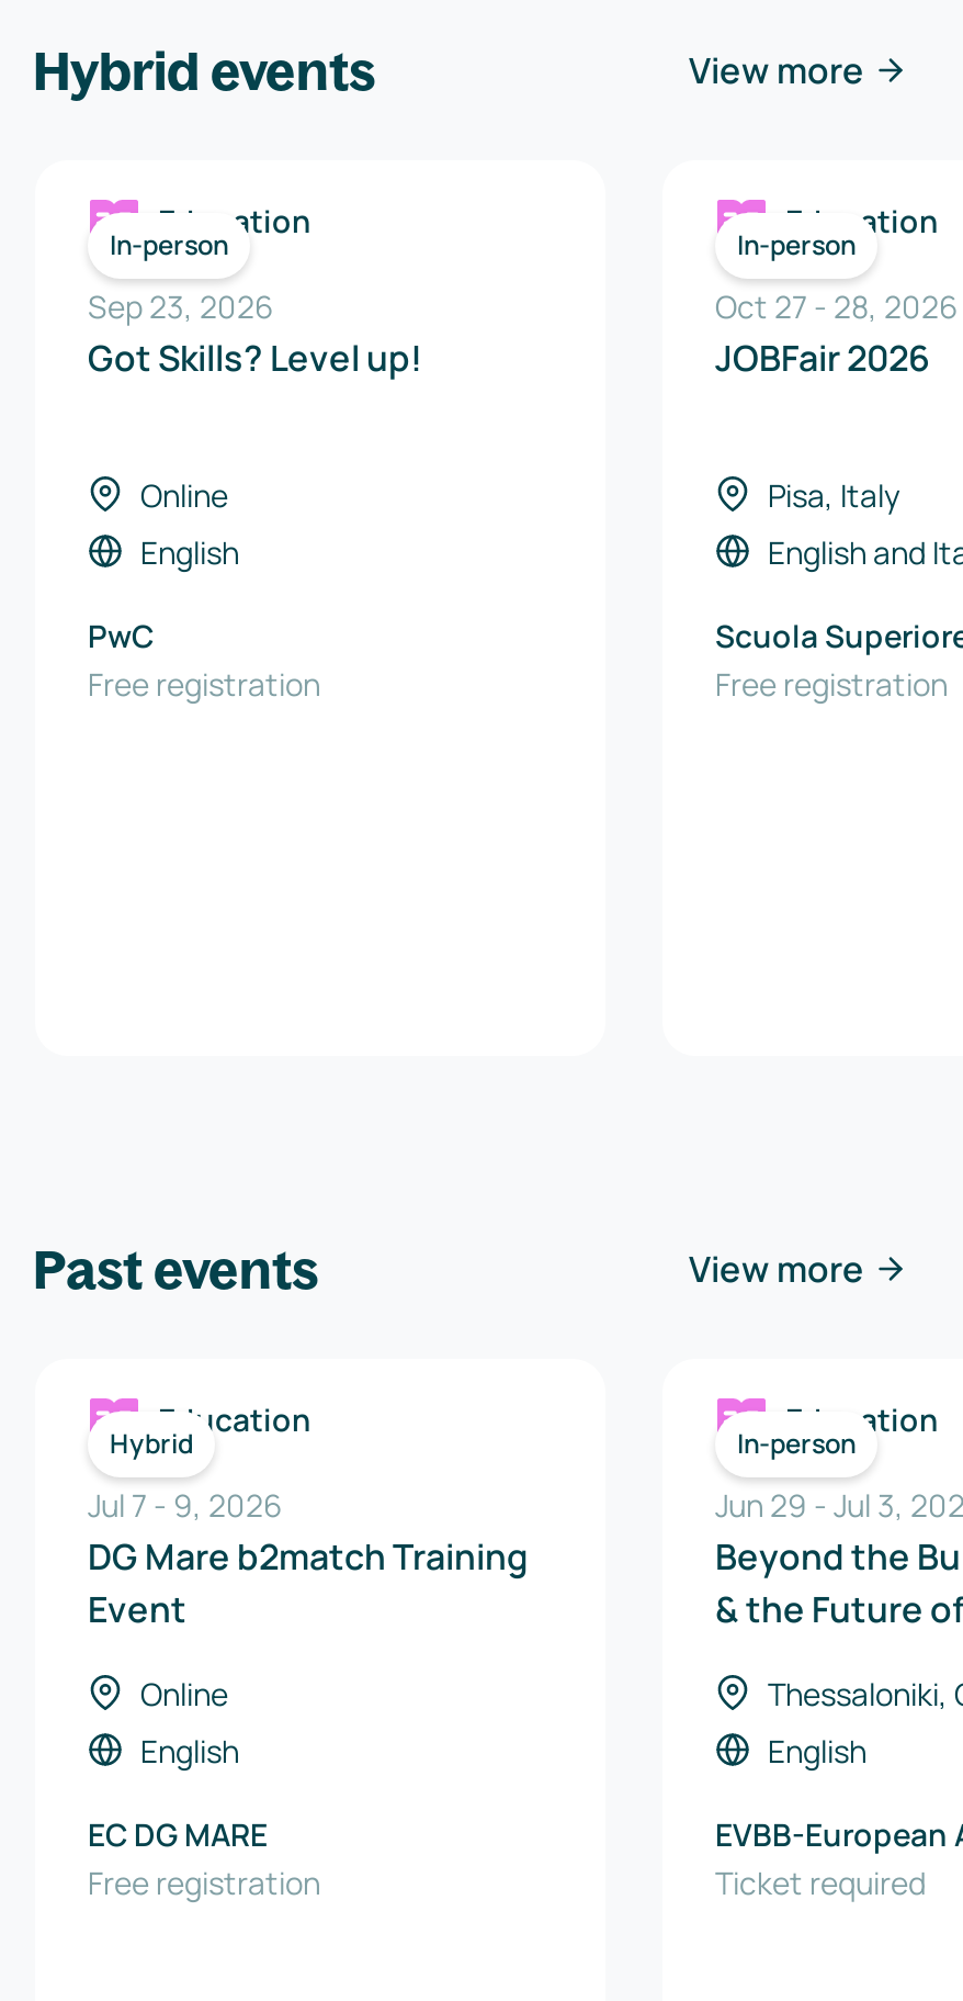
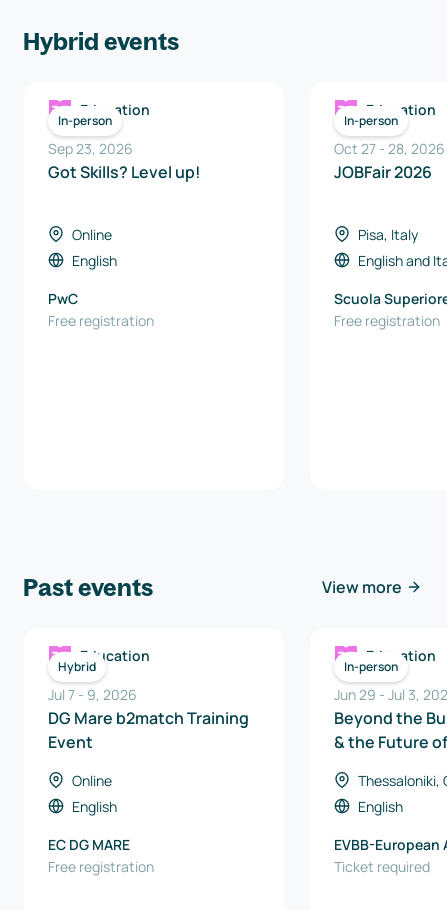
[689,46,864,94] View more -> none

